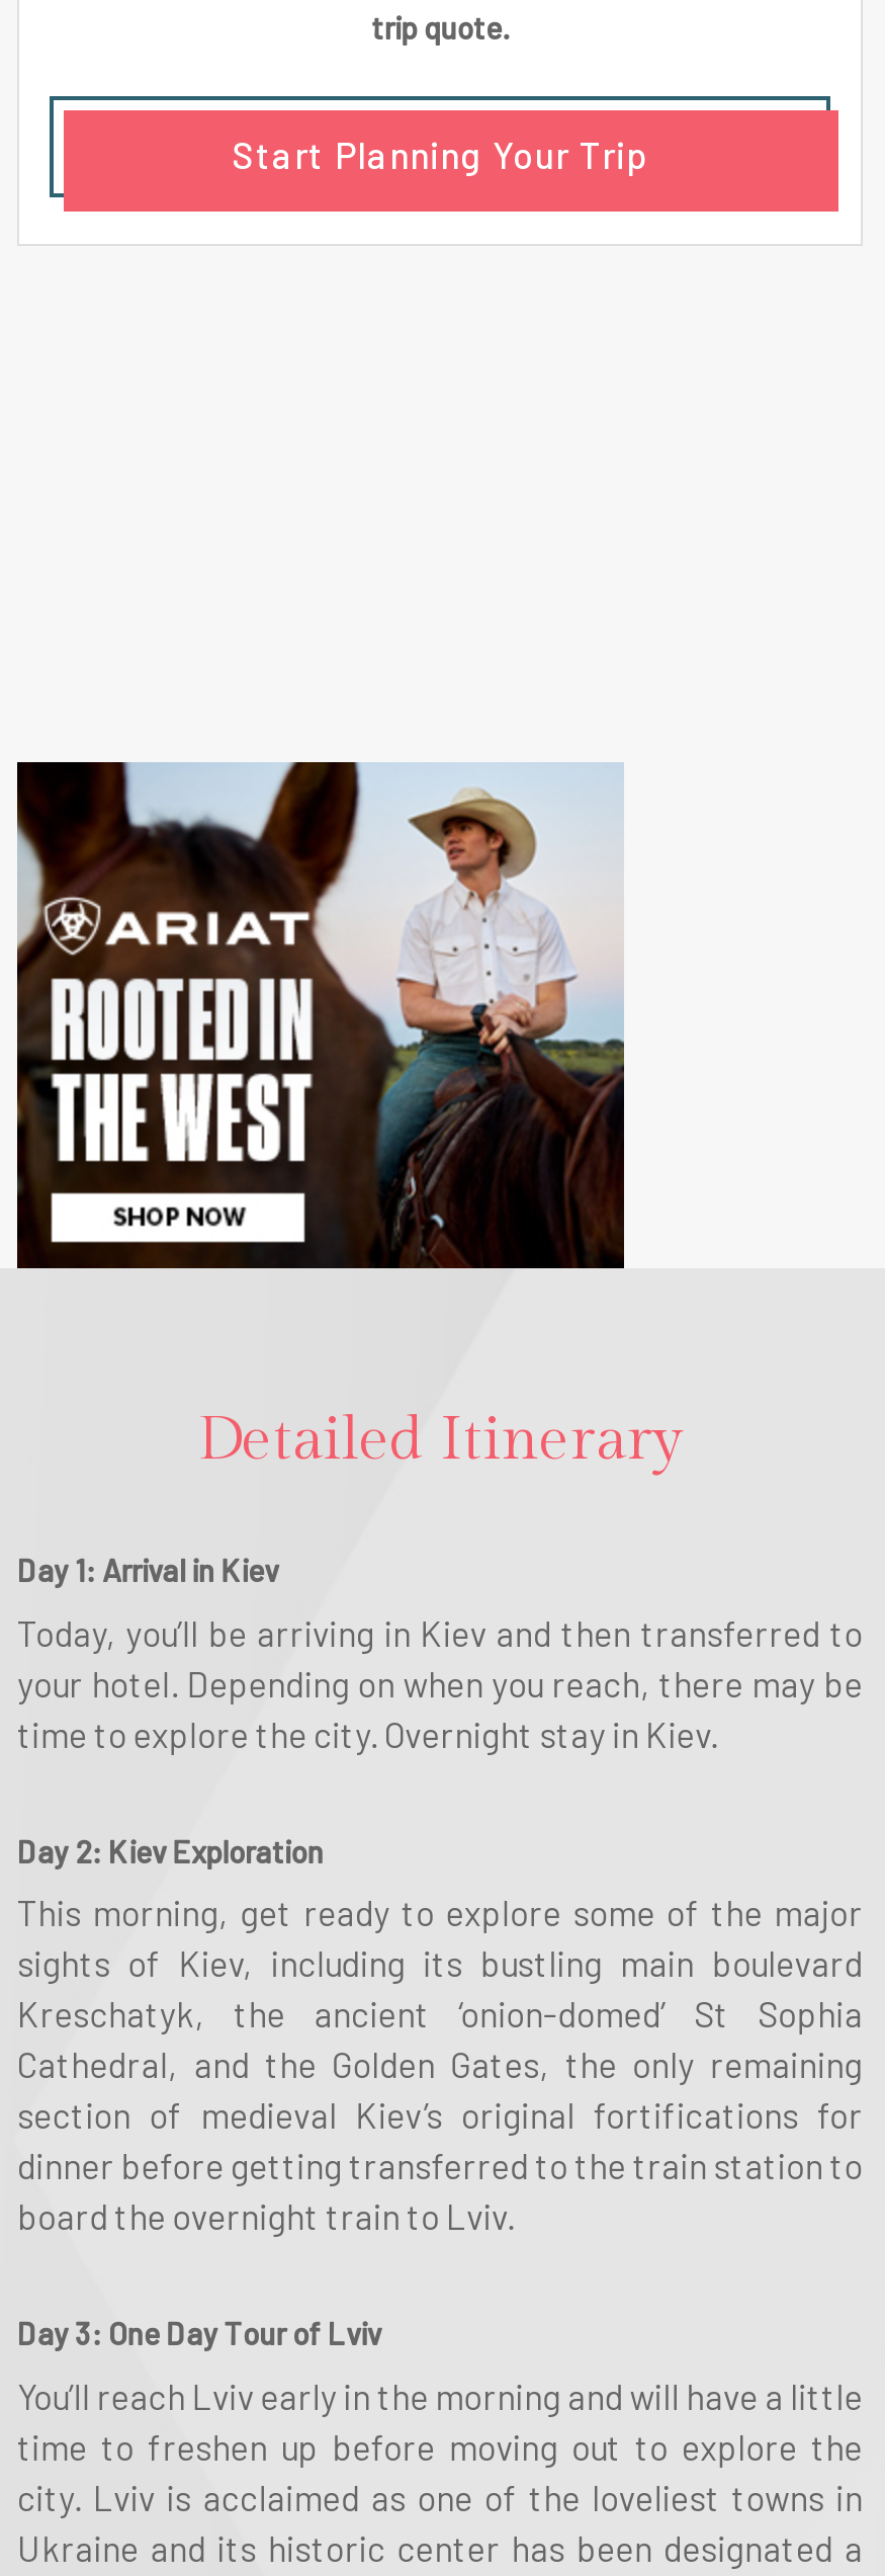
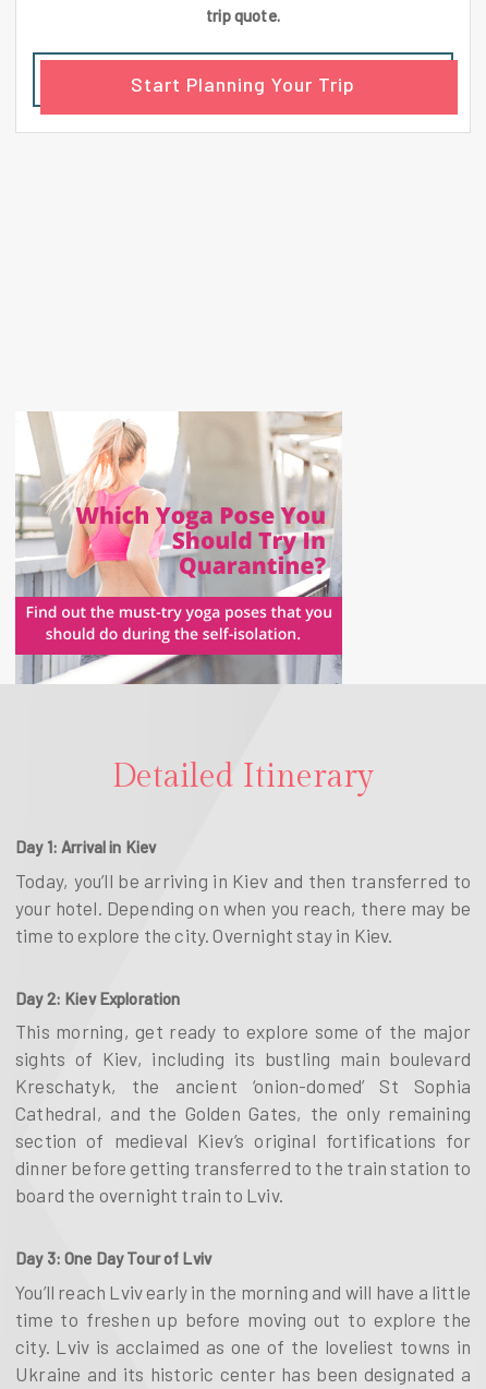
[15,760,626,1270] [image] -> [14,411,343,685] [image]

